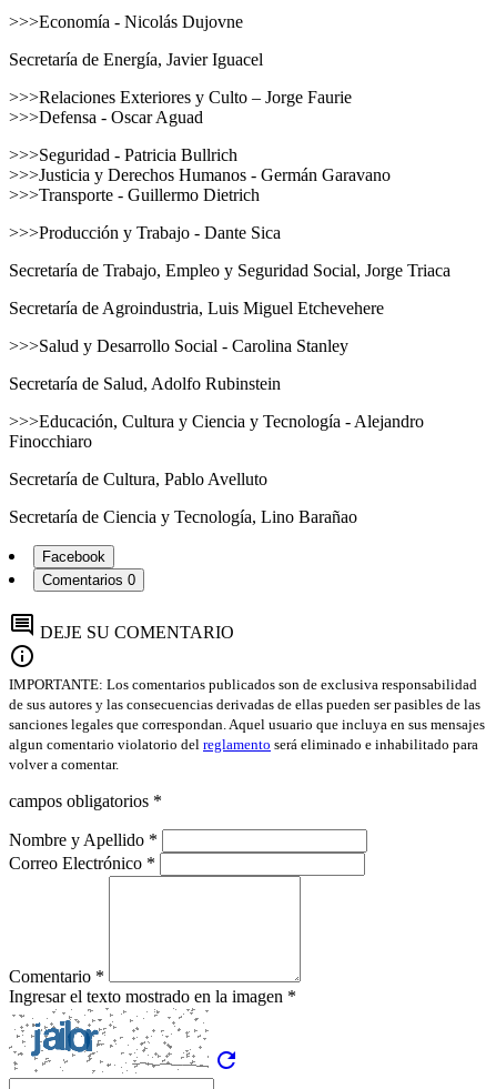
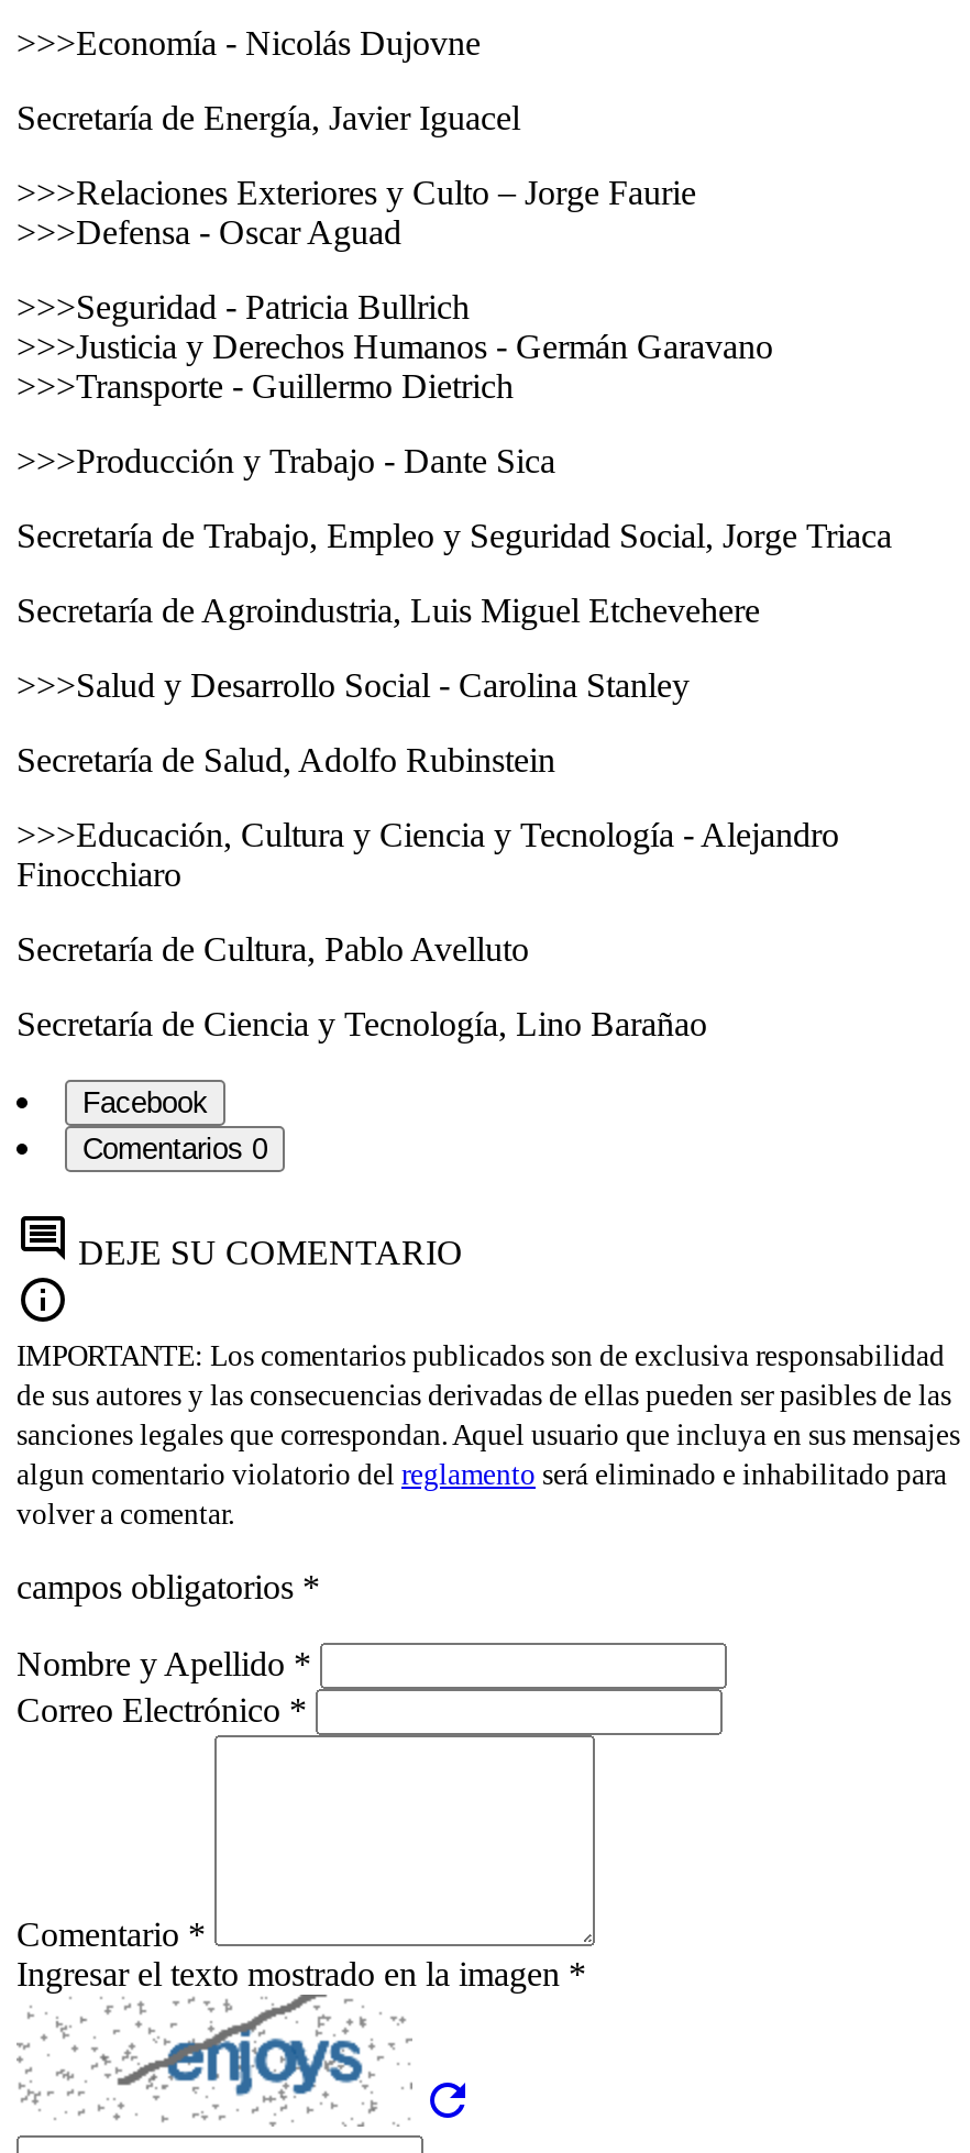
[8,1009,210,1073] [image] -> [14,1999,415,2129] [image]

